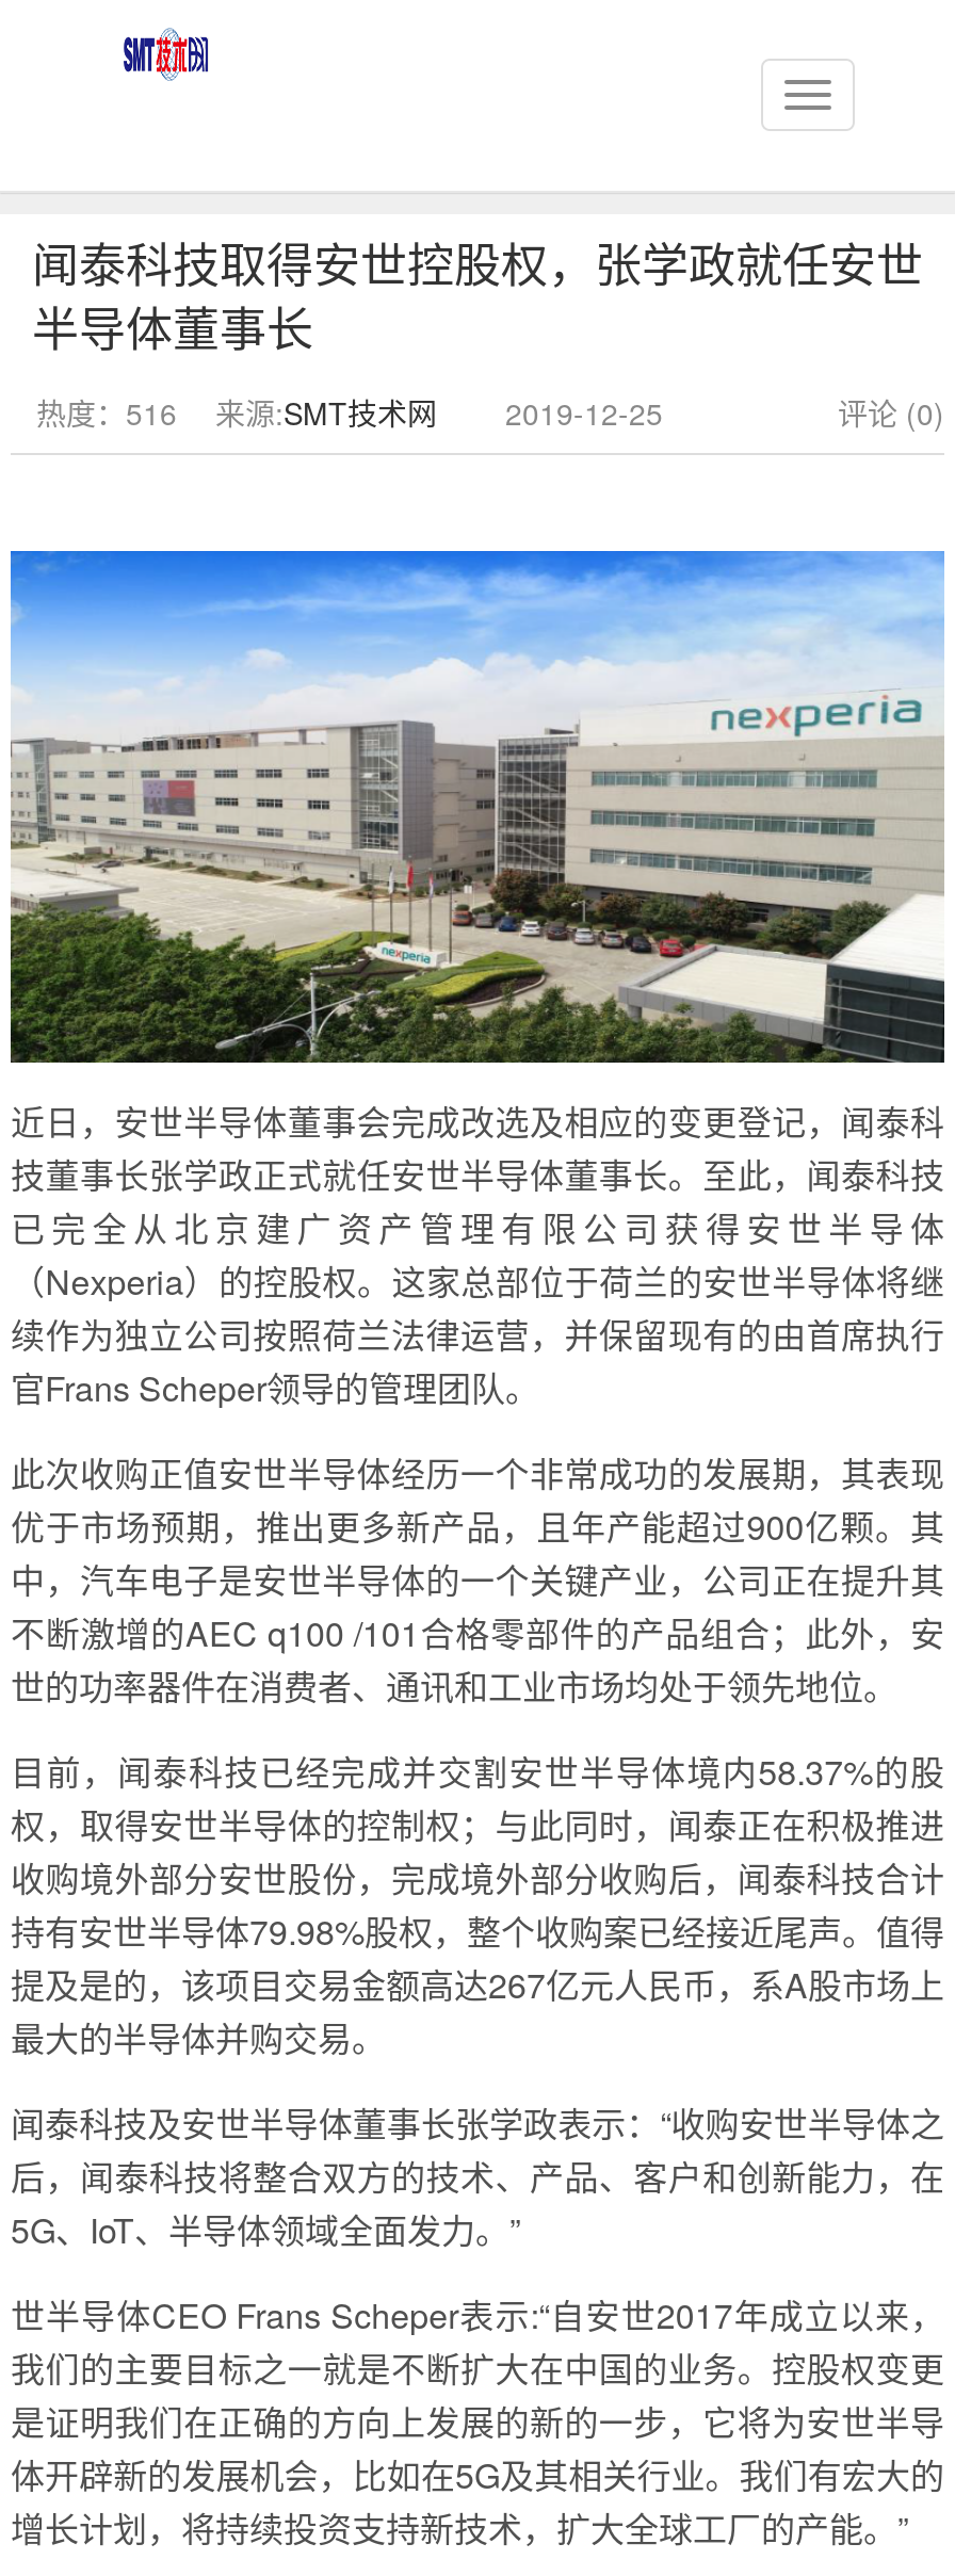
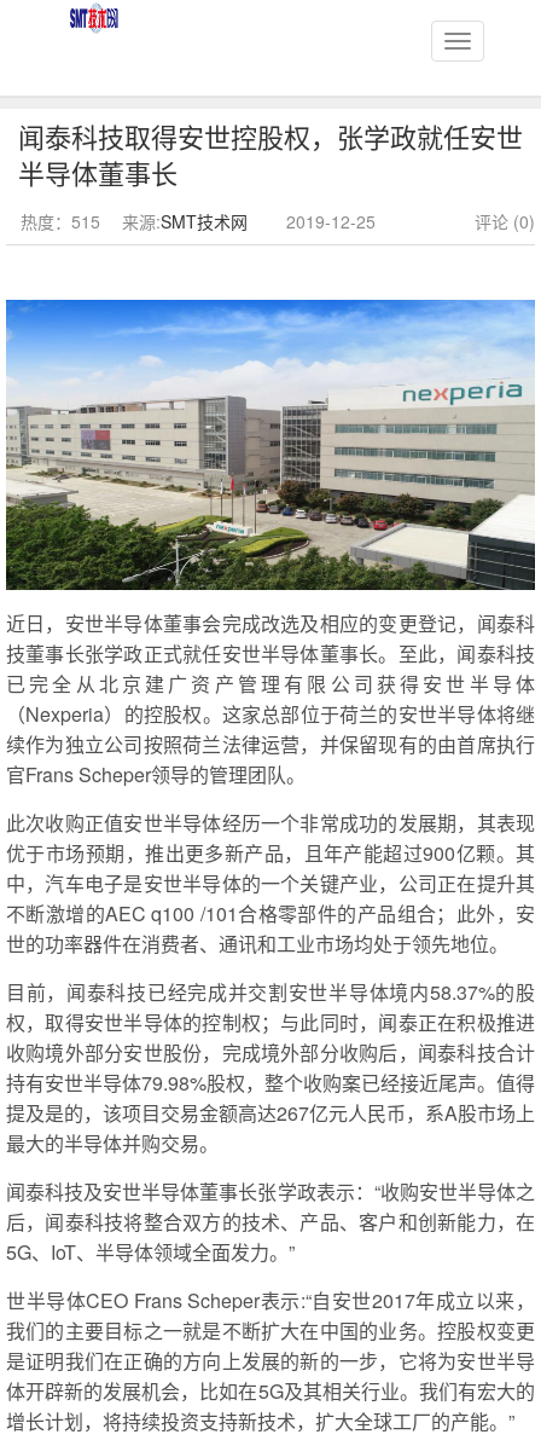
[11,391,437,434] 热度：516来源:SMT技术网 -> [6,209,248,233] 热度：515来源:SMT技术网

